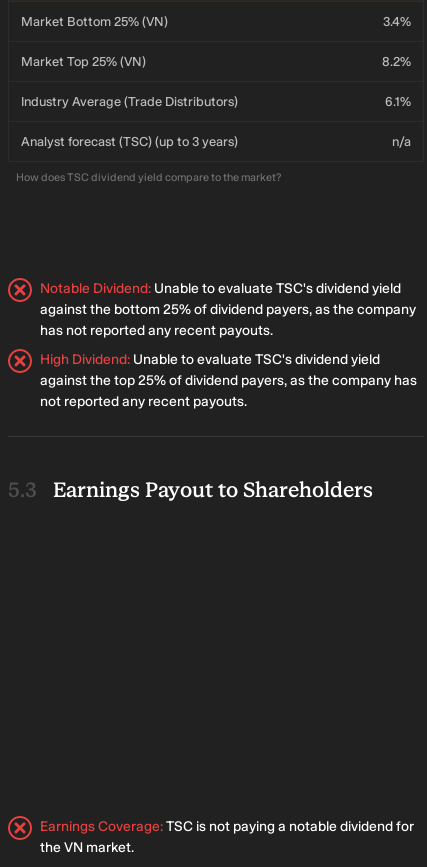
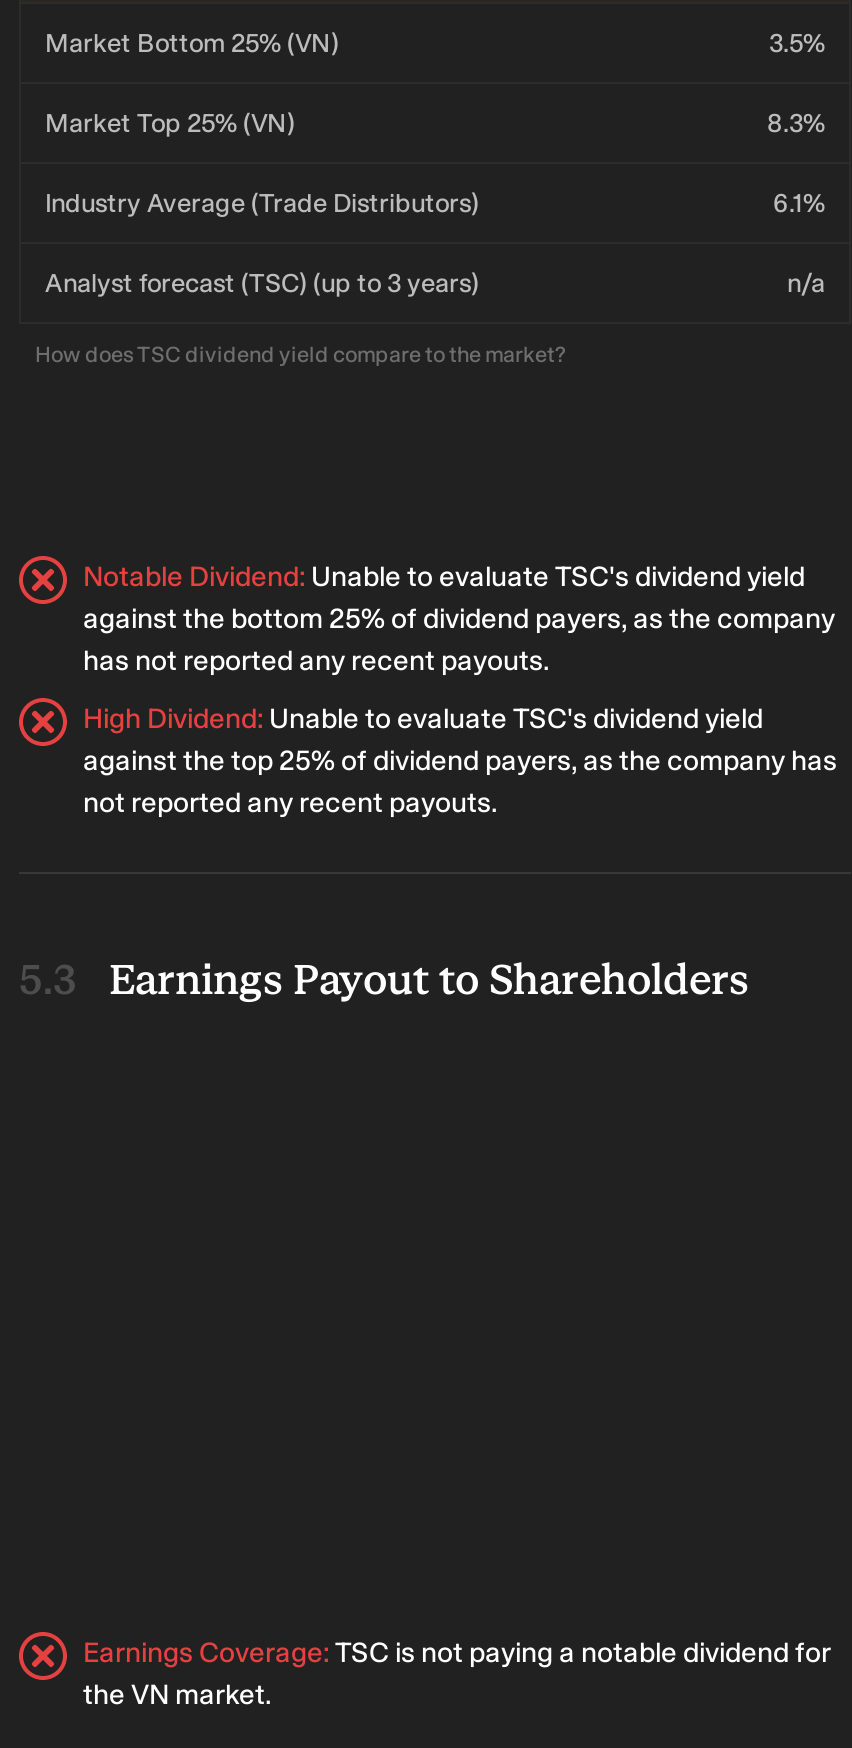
[383,14,411,29] 3.4% -> [769,28,825,58] 3.5%
[382,54,411,69] 8.2% -> [767,108,825,138] 8.3%

